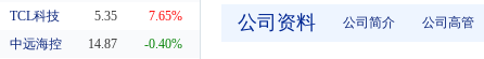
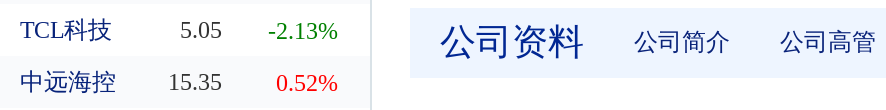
[94,9,117,24] 5.35 -> [180,16,222,44] 5.05
[149,9,182,24] 7.65% -> [268,16,338,44] -2.13%
[88,36,117,51] 14.87 -> [168,68,222,96] 15.35
[144,37,182,52] -0.40% -> [276,68,338,96] 0.52%

